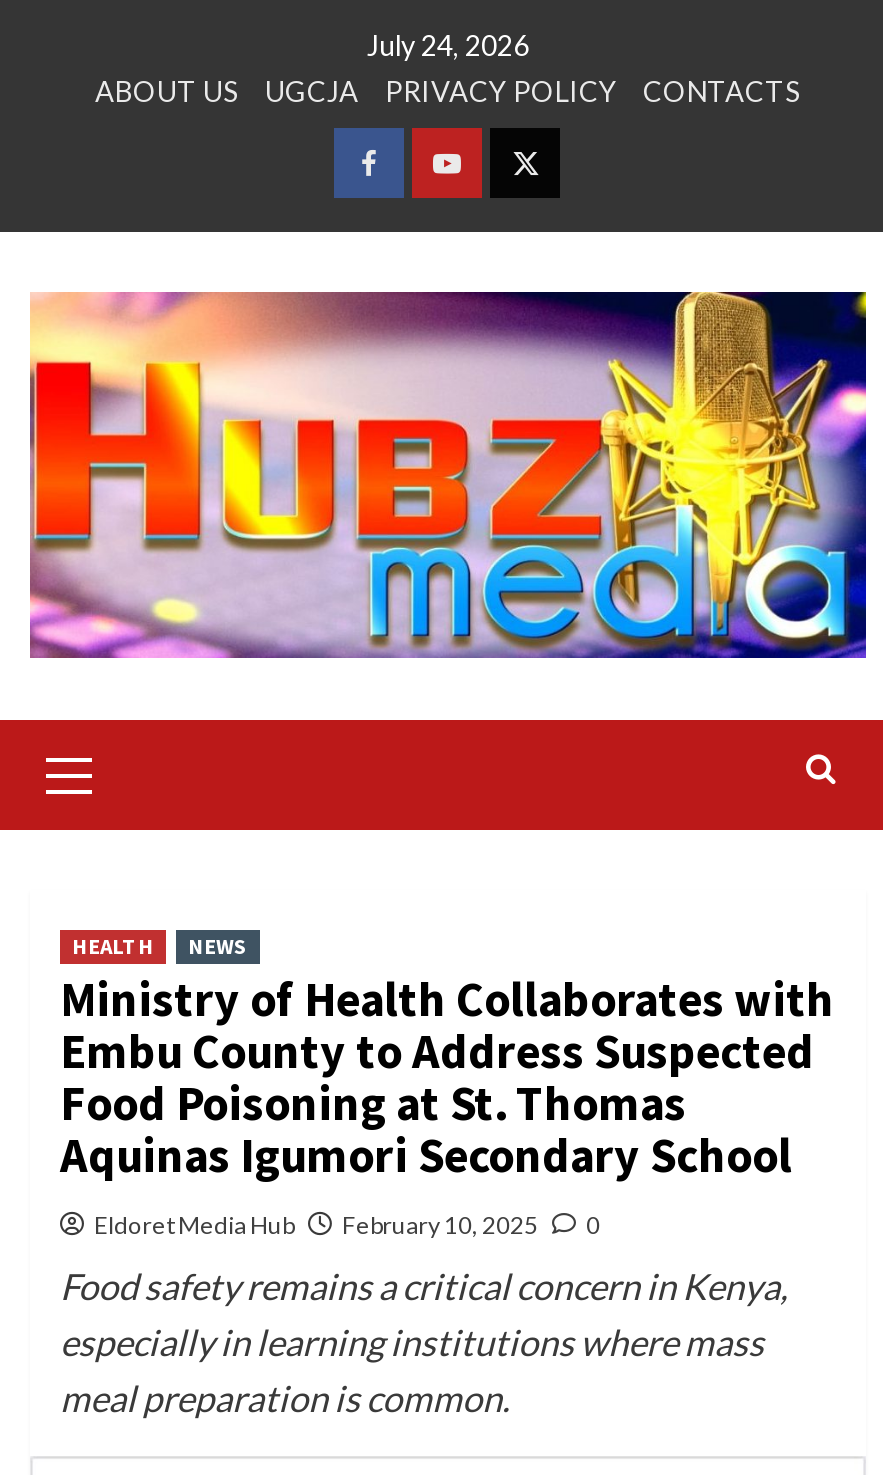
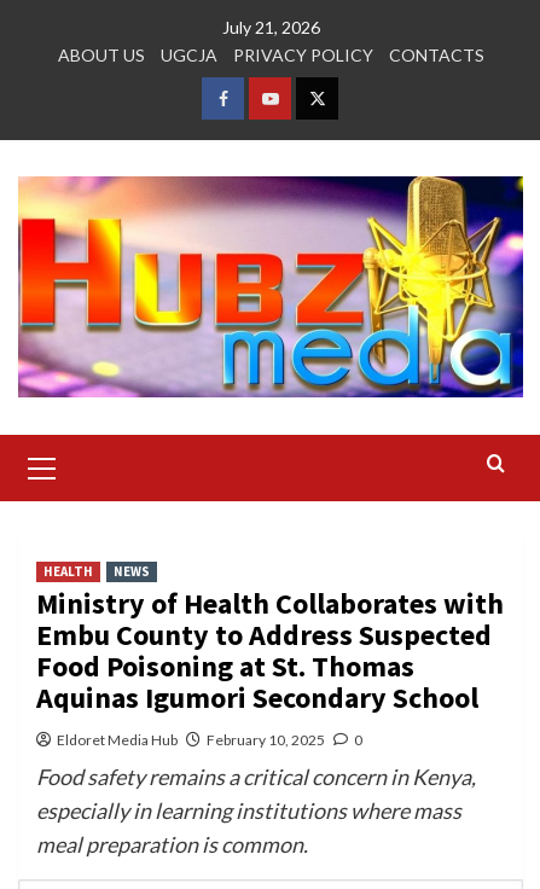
[367,28,529,62] July 24, 2026 -> [222,17,320,37] July 21, 2026

